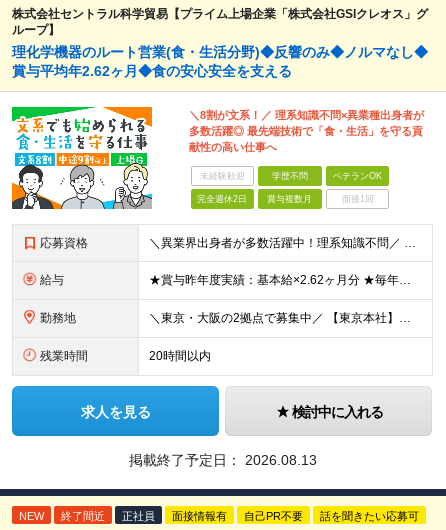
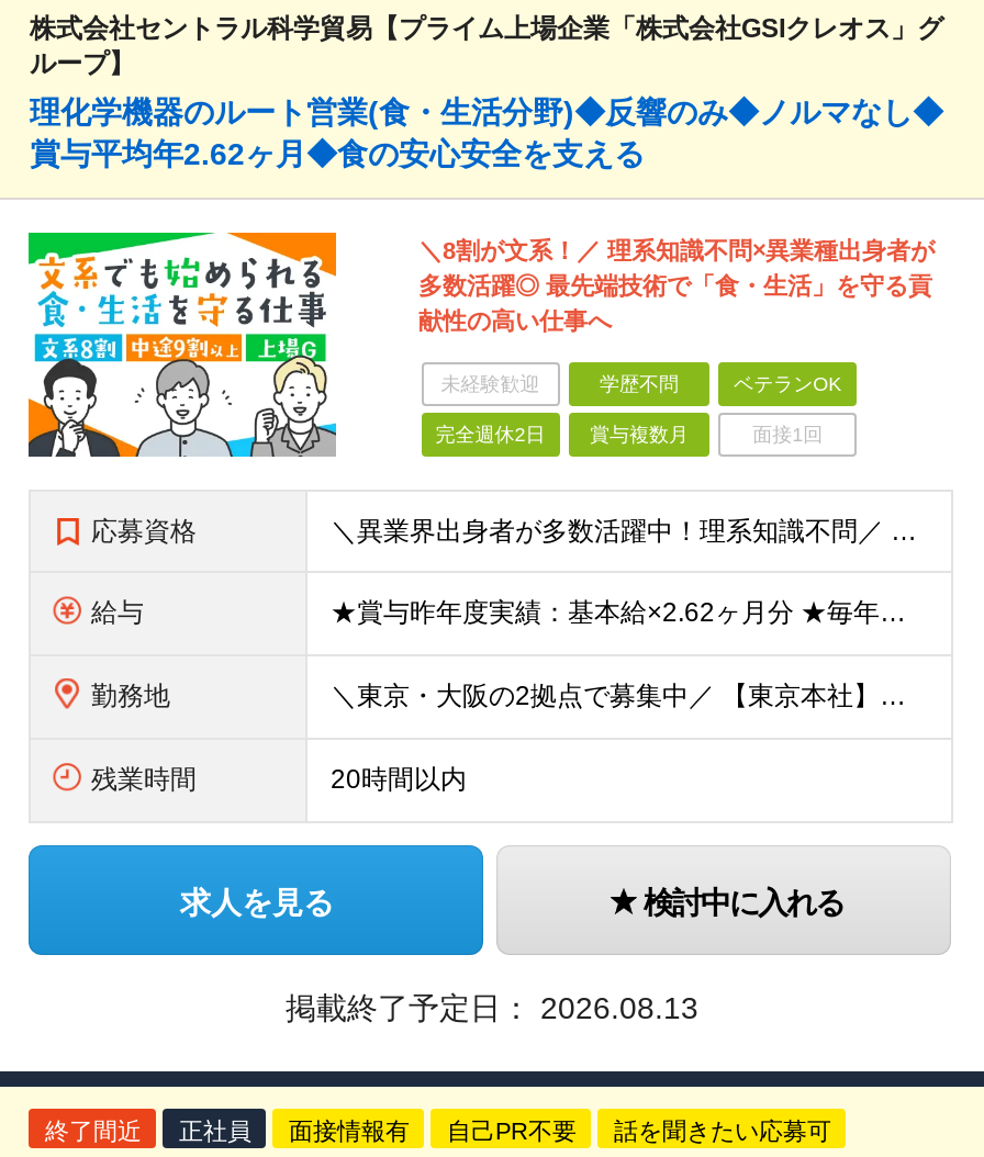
[19,510,44,522] NEW -> none

